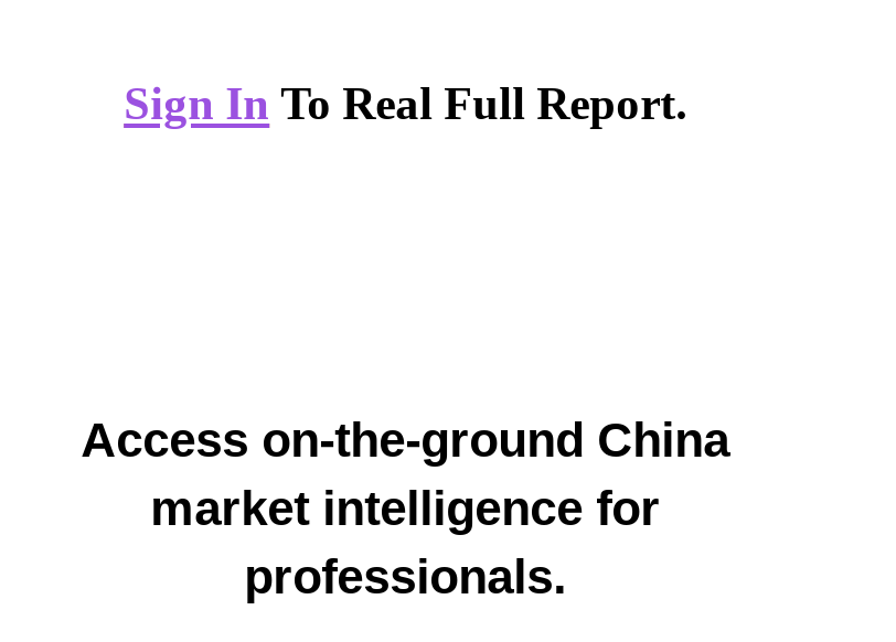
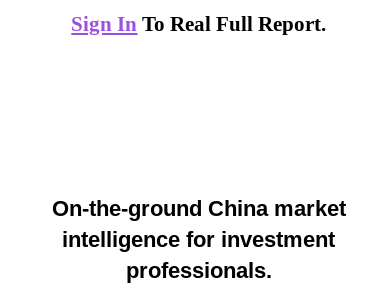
[81,414,729,538] Access on-the-ground China | market intelligence for -> [52,196,346,252] On-the-ground China market | intelligence for investment

